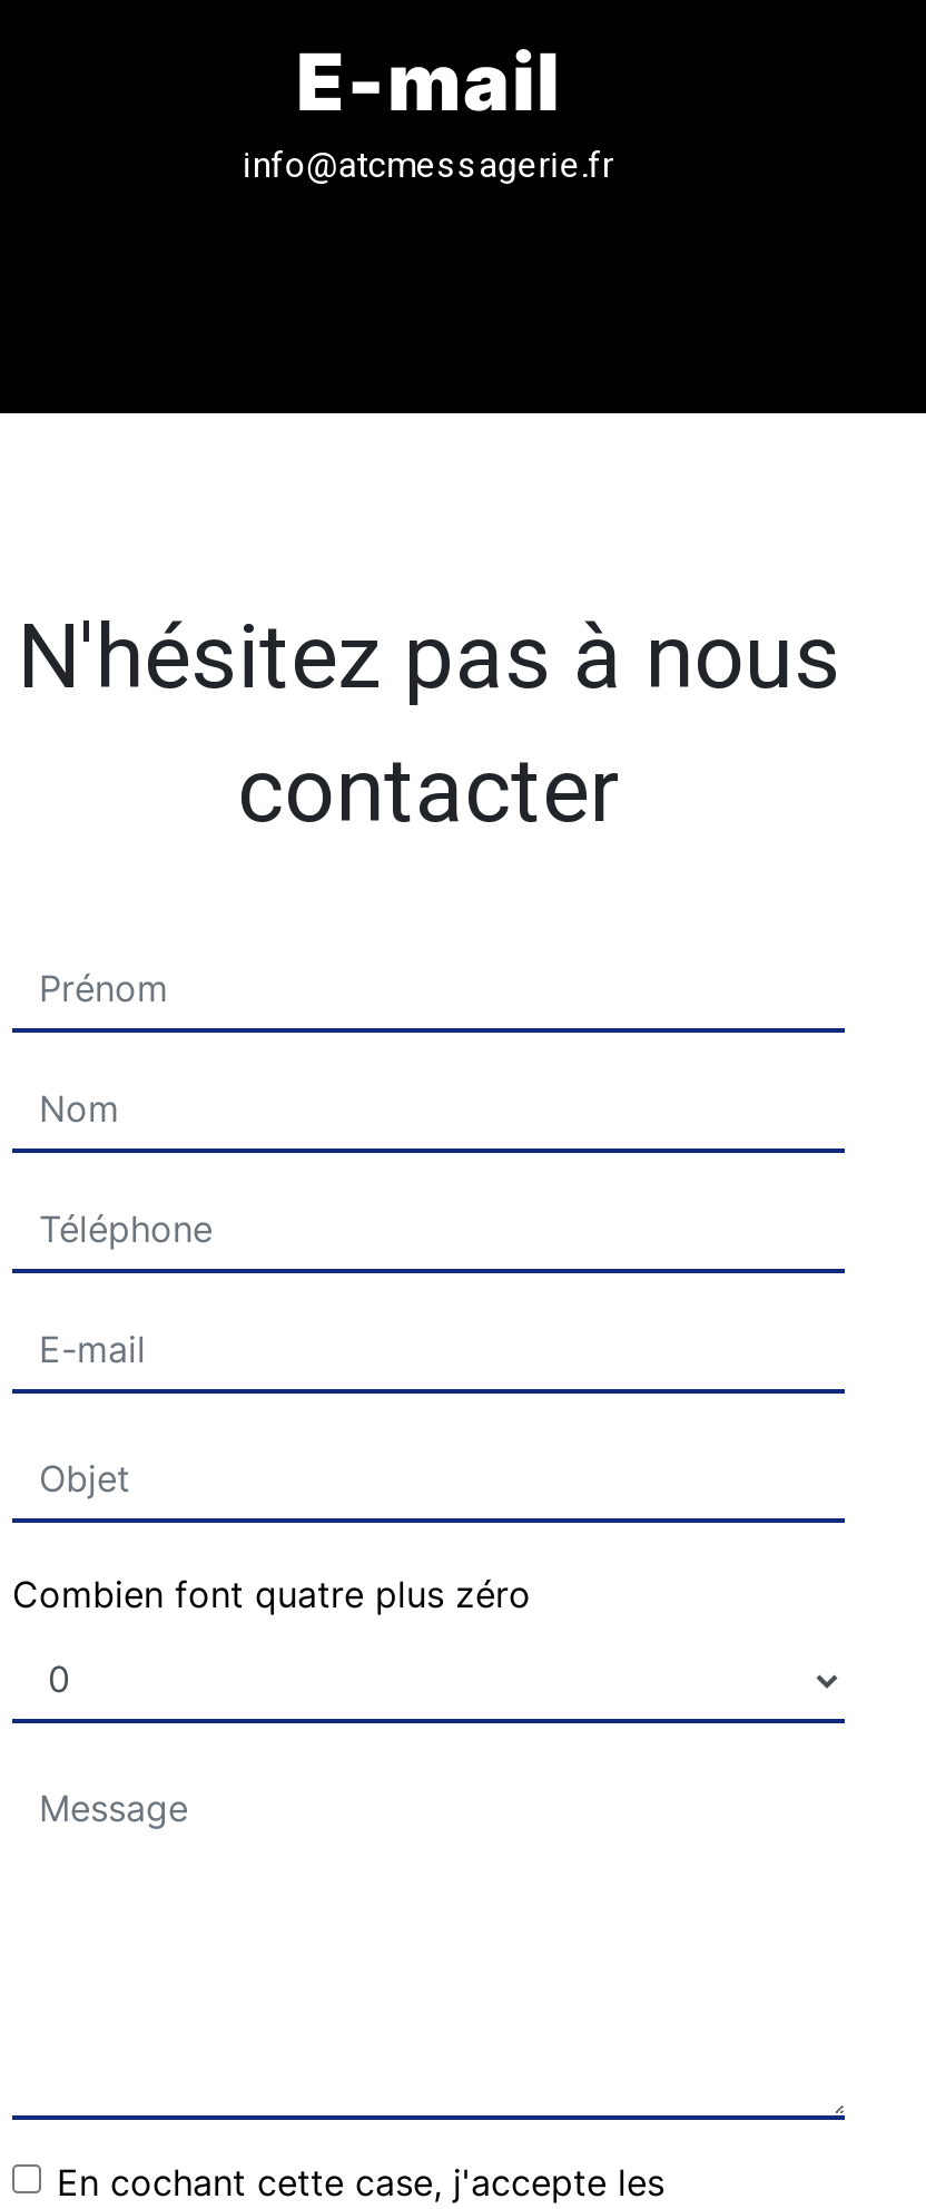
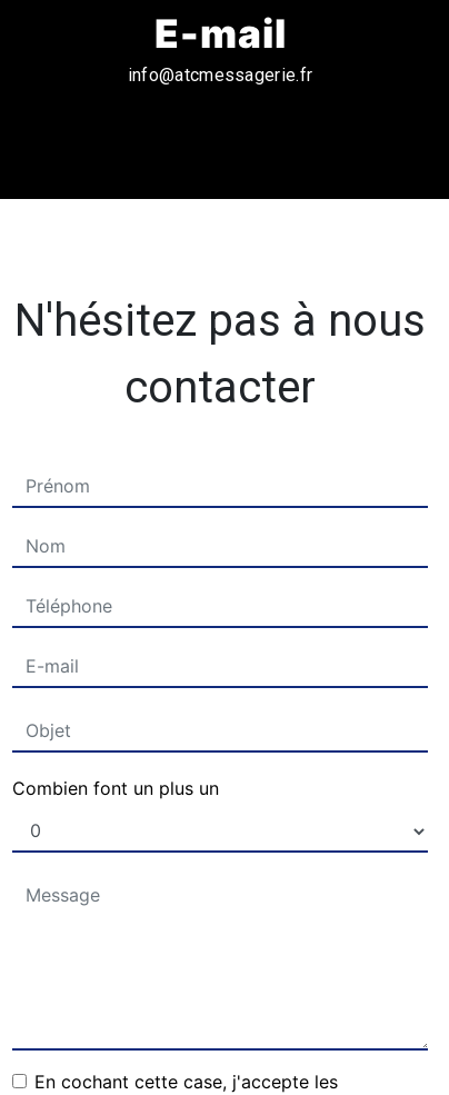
[12,1571,531,1616] Combien font quatre plus zéro -> [12,777,219,799] Combien font un plus un

